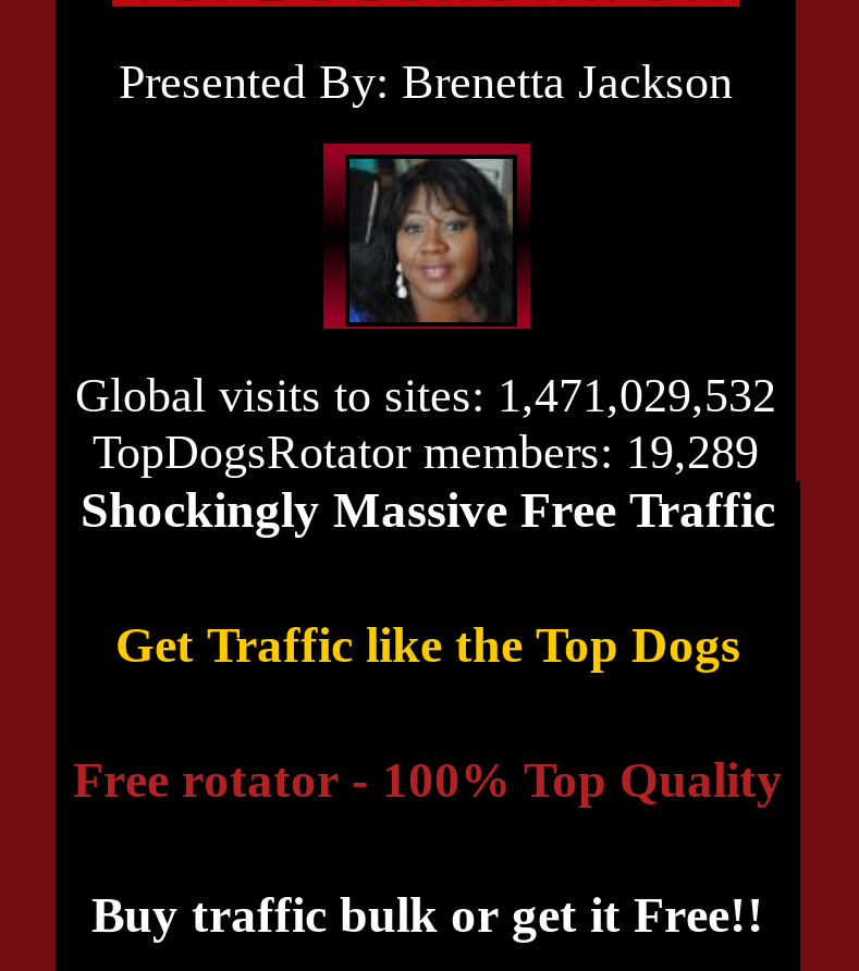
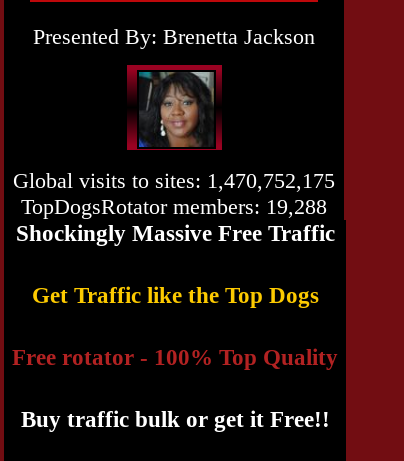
[75,368,776,422] Global visits to sites: 1,471,029,532 -> [13,168,335,193] Global visits to sites: 1,470,752,175
[93,425,759,479] TopDogsRotator members: 19,289 -> [21,194,327,219] TopDogsRotator members: 19,288

